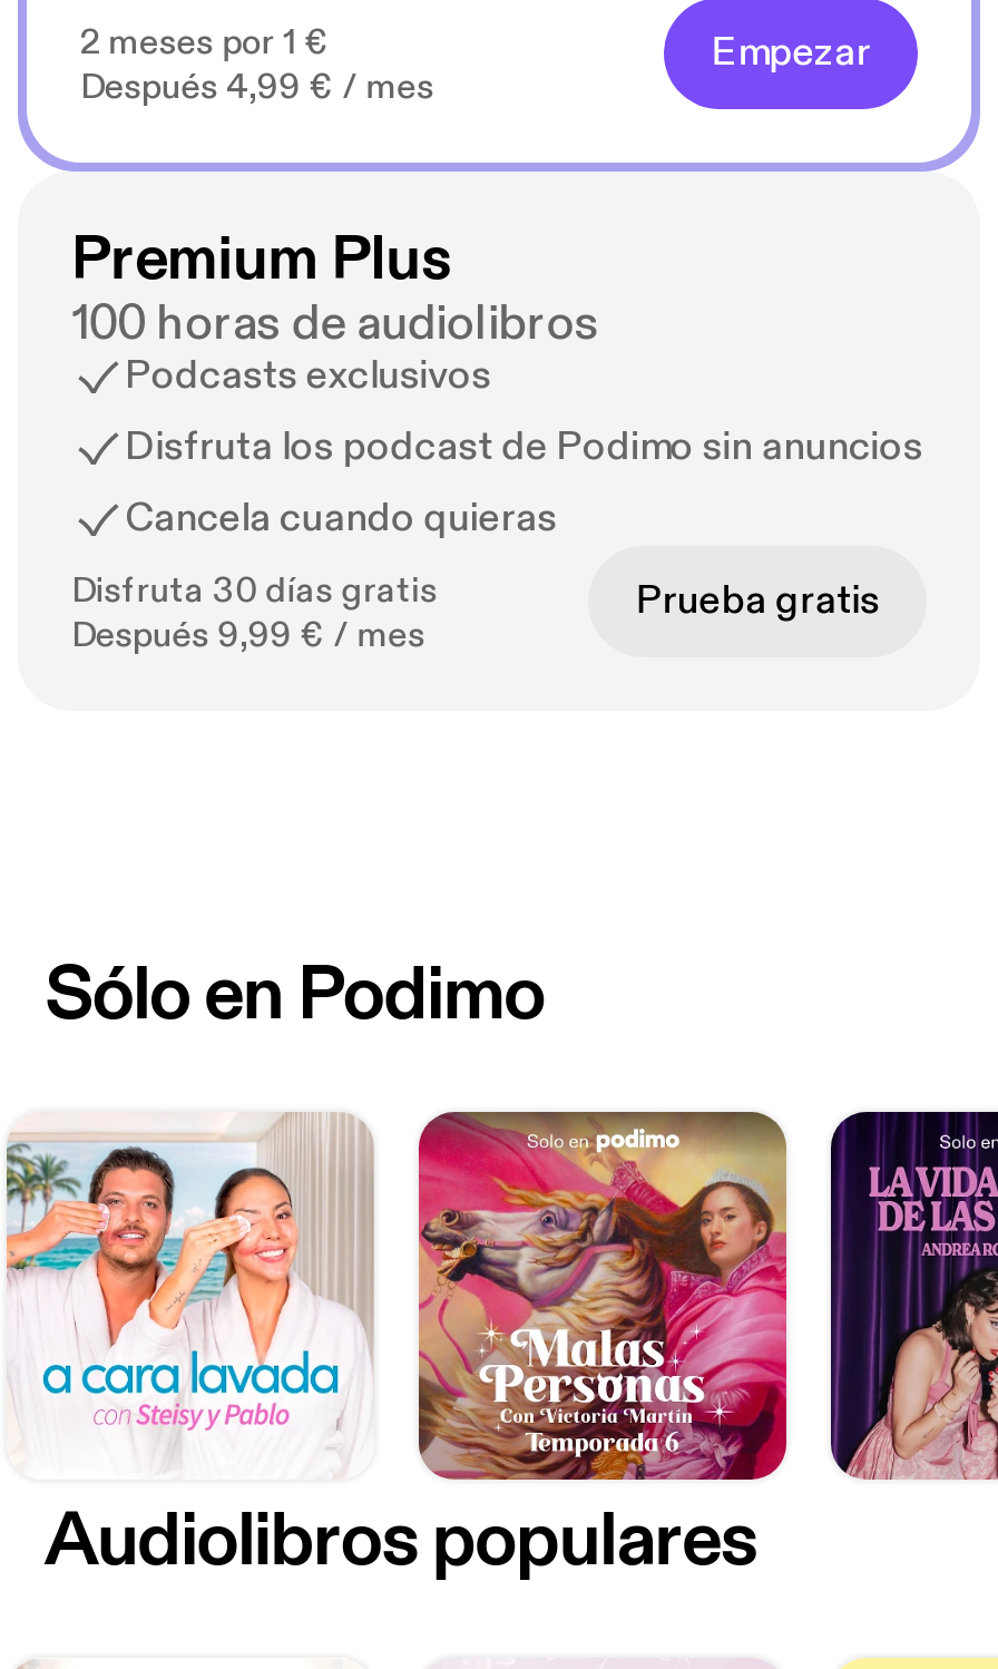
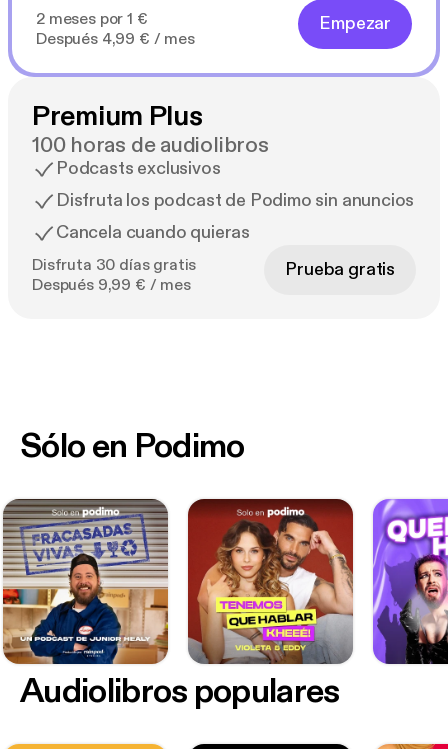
[7,1112,374,1480] [image] -> [3,498,169,665] [image]
[417,1112,789,1482] [image] -> [187,499,354,665] [image]
[829,1110,991,1480] [image] -> [372,498,445,665] [image]

